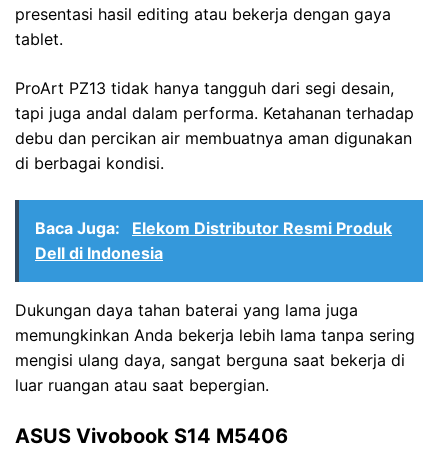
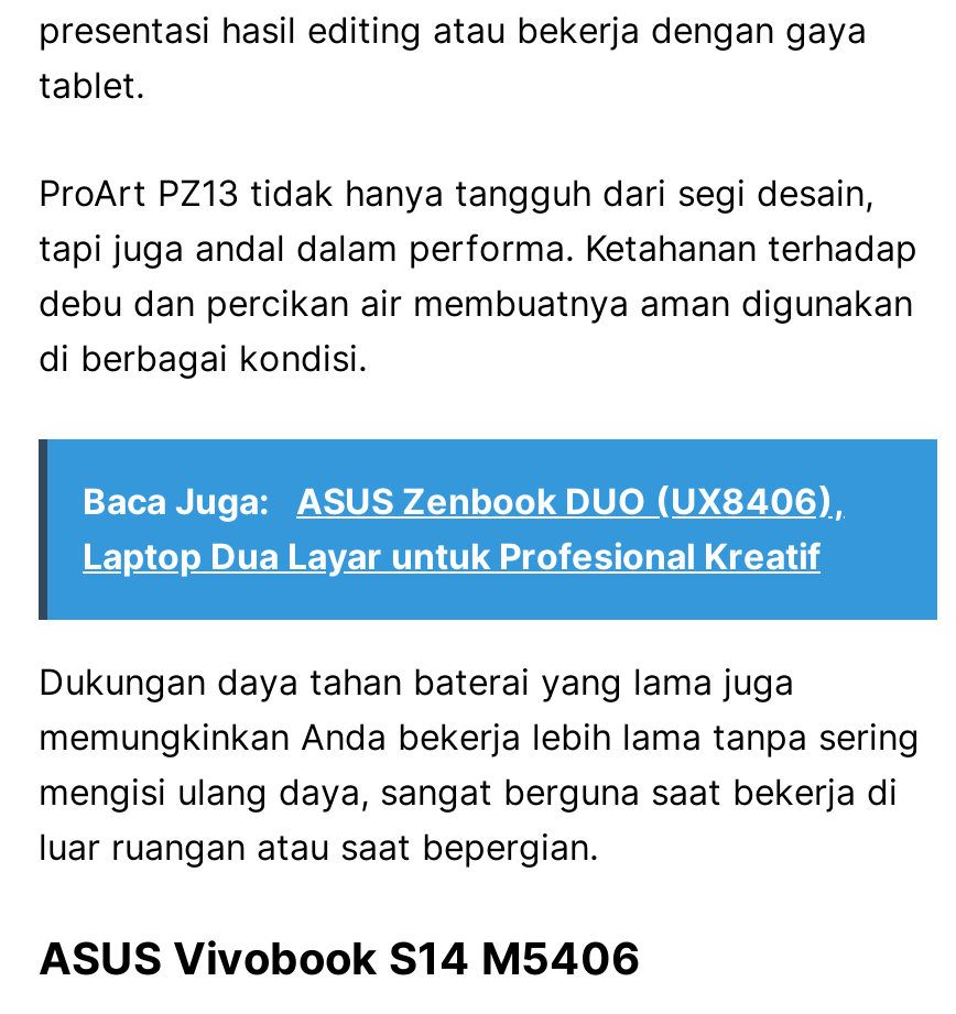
[35,217,392,262] Baca Juga: Elekom Distributor Resmi Produk | Dell di Indonesia -> [83,479,845,578] Baca Juga: ASUS Zenbook DUO (UX8406), | Laptop Dua Layar untuk Profesional Kreatif

